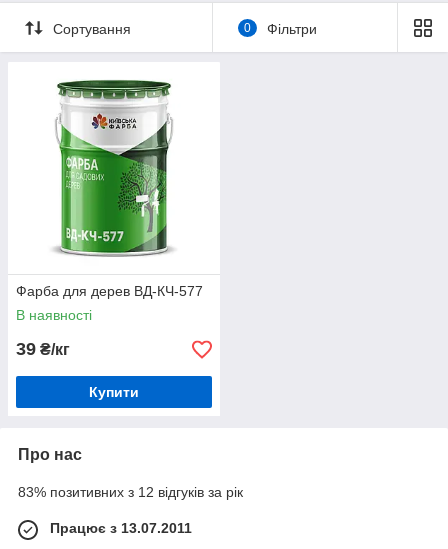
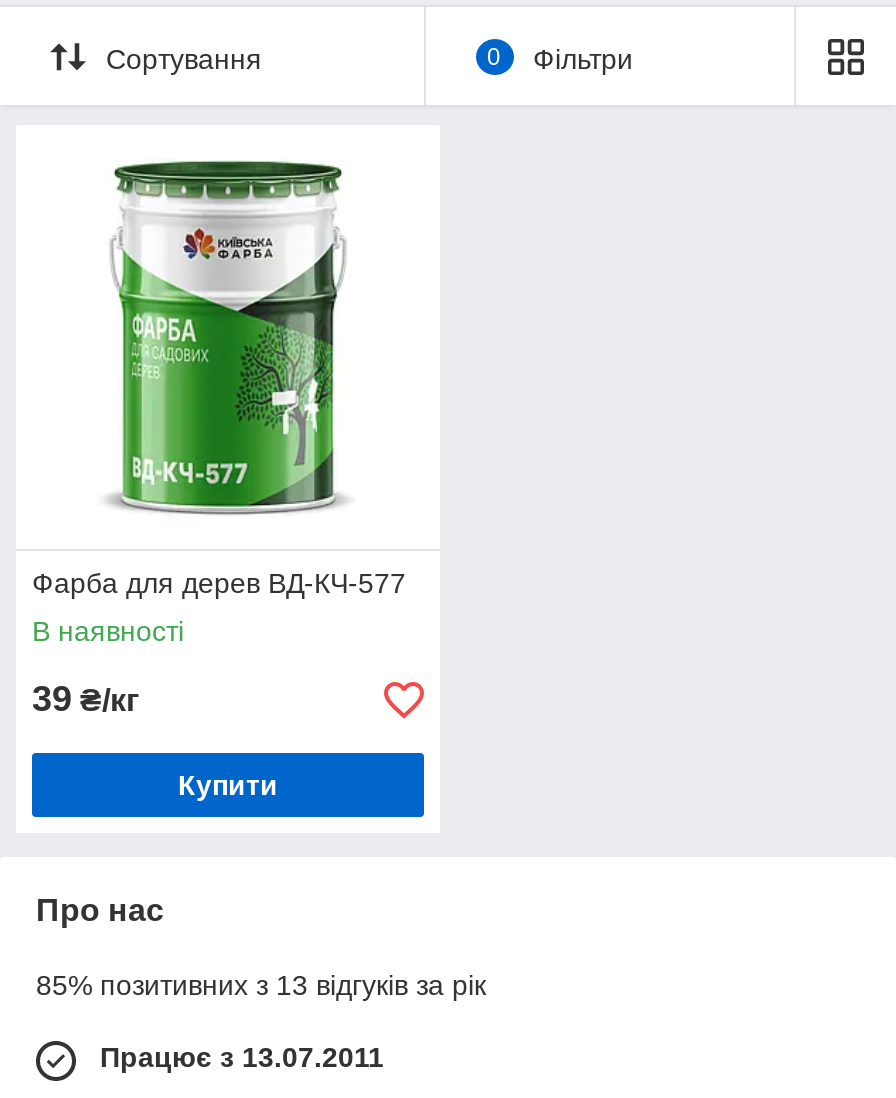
[18,484,243,500] 83% позитивних з 12 відгуків за рік -> [36,969,486,1001] 85% позитивних з 13 відгуків за рік

